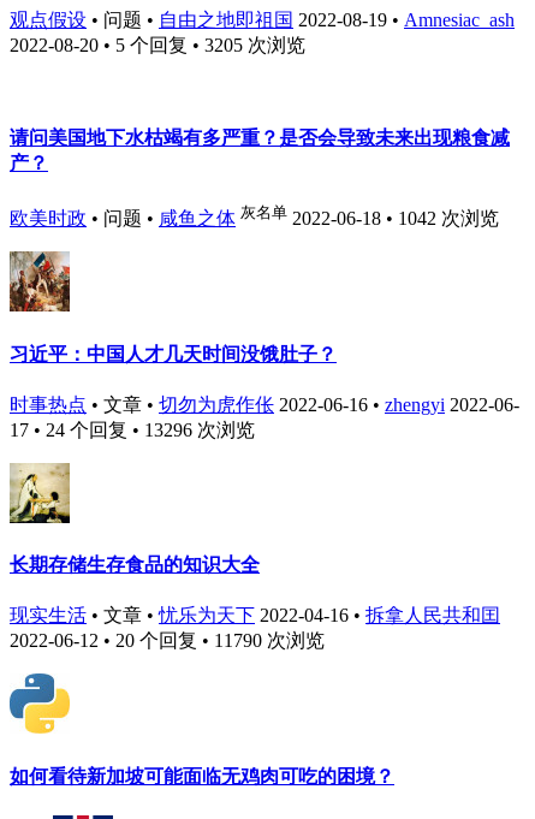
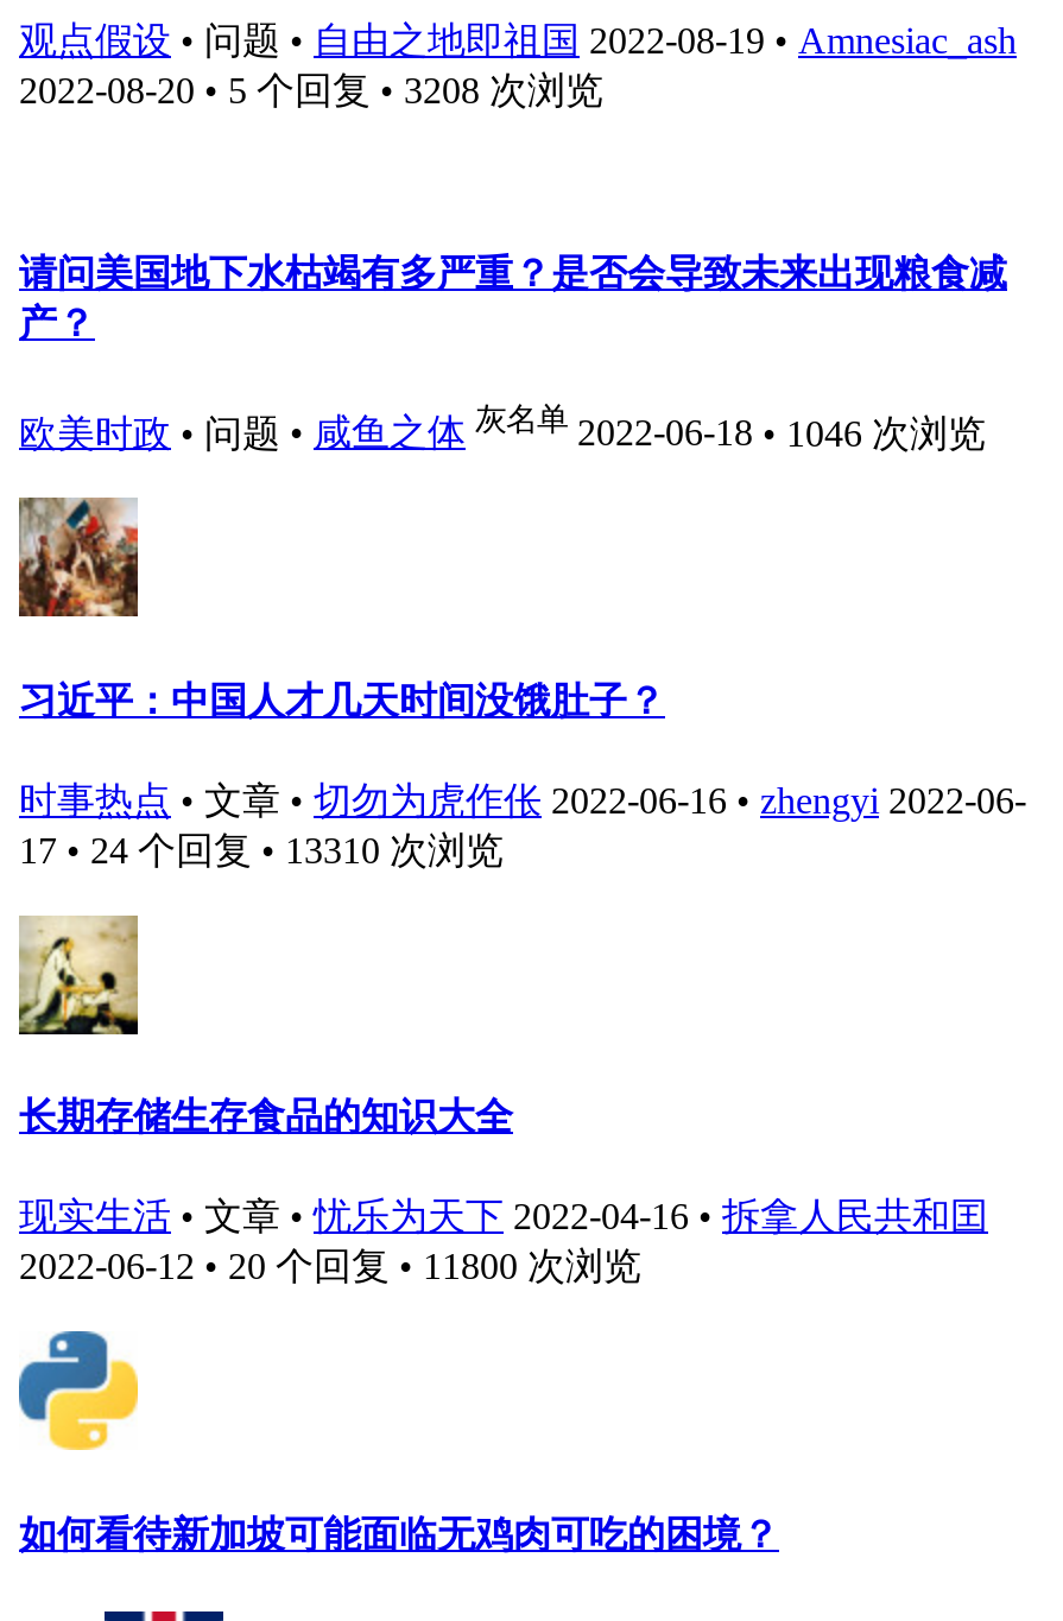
[10,35,305,56] 2022-08-20 • 5 个回复 • 3205 次浏览 -> [19,71,603,112] 2022-08-20 • 5 个回复 • 3208 次浏览
[10,203,499,229] 欧美时政•问题•咸鱼之体 灰名单2022-06-18 • 1042 次浏览 -> [19,403,986,453] 欧美时政•问题•咸鱼之体 灰名单2022-06-18 • 1046 次浏览
[10,420,255,440] 17 • 24 个回复 • 13296 次浏览 -> [19,830,504,870] 17 • 24 个回复 • 13310 次浏览
[10,631,325,651] 2022-06-12 • 20 个回复 • 11790 次浏览 -> [19,1247,641,1287] 2022-06-12 • 20 个回复 • 11800 次浏览

